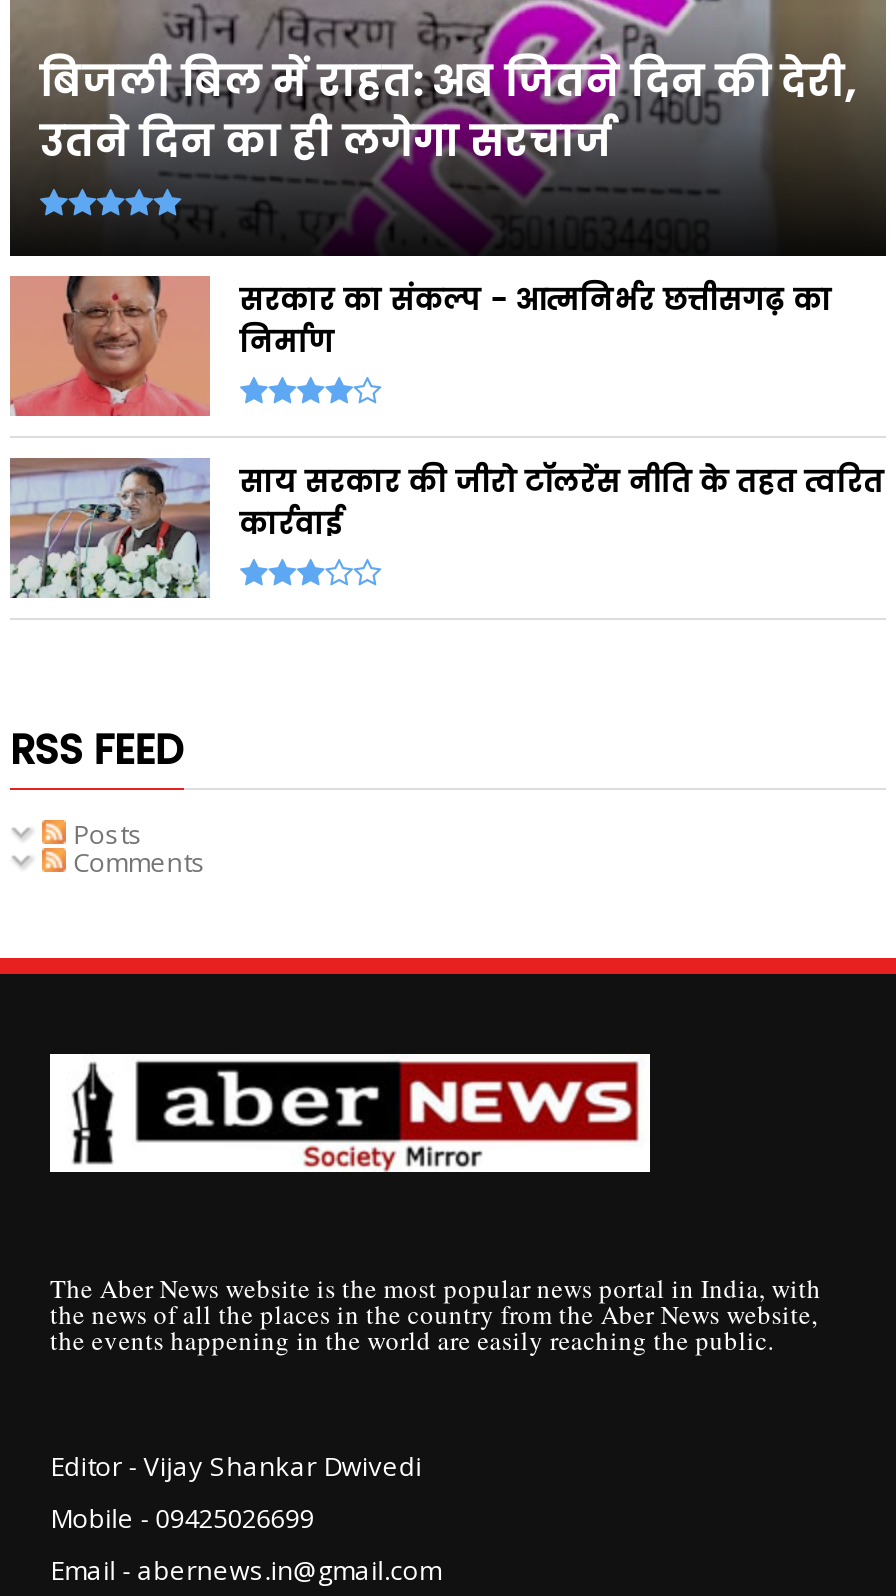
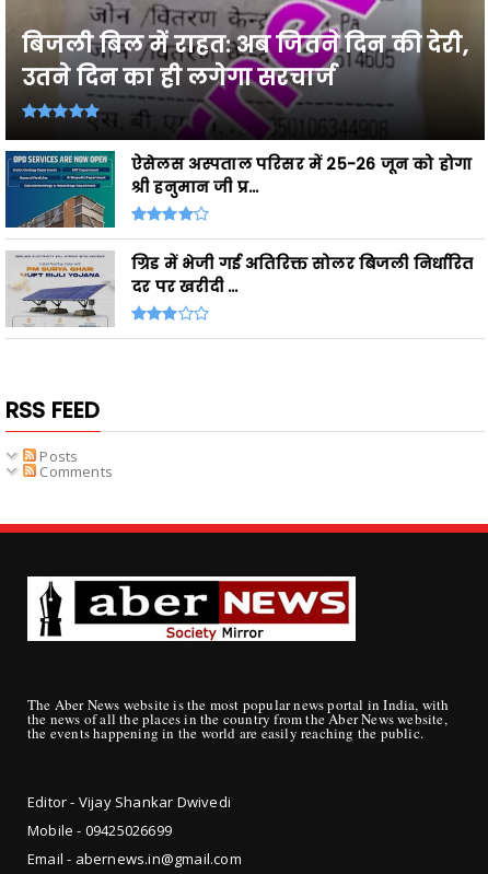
[8,274,832,418] [image] | सरकार का संकल्प - आत्मनिर्भर छत्तीसगढ़ का | निर्माण -> [4,150,472,229] [image] | ऐसेलस अस्पताल परिसर में 25-26 जून को होगा | श्री हनुमान जी प्र...
[10,458,884,598] [image] | साय सरकार की जीरो टॉलरेंस नीति के तहत त्वरित | कार्रवाई -> [7,252,473,326] [image] | ग्रिड में भेजी गई अतिरिक्त सोलर बिजली निर्धारित | दर पर खरीदी ...

